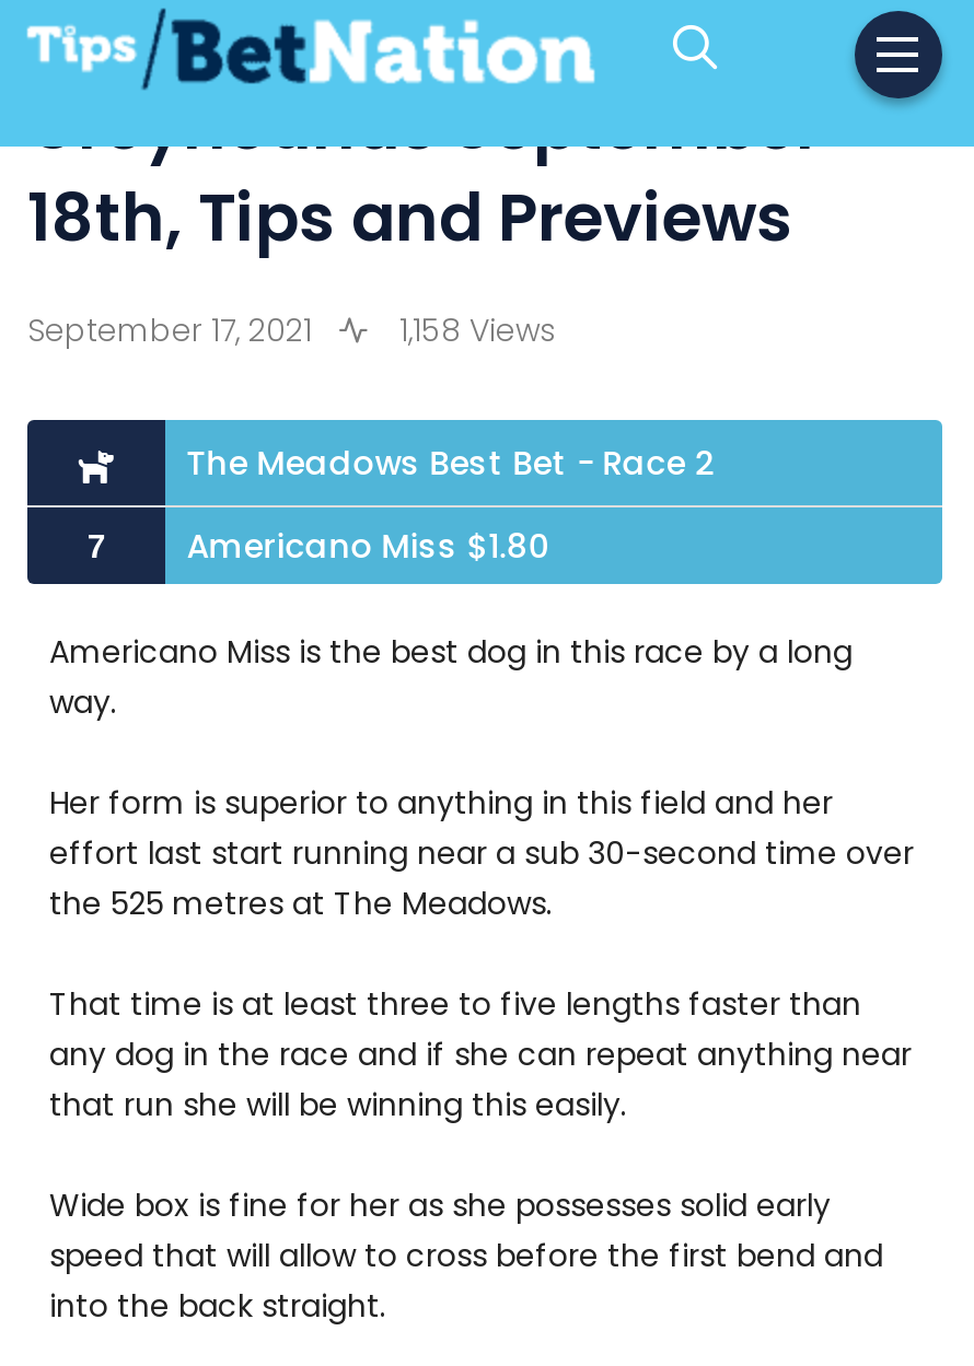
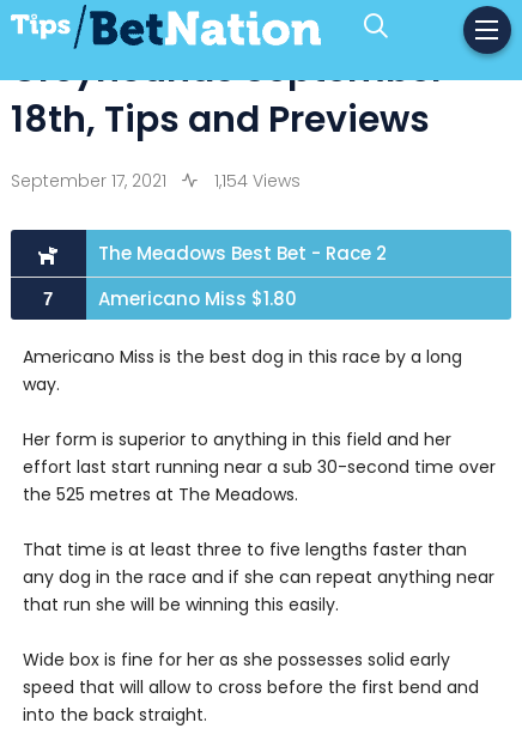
[27,308,557,352] September 17, 2021 1,158 Views -> [11,169,301,193] September 17, 2021 1,154 Views

